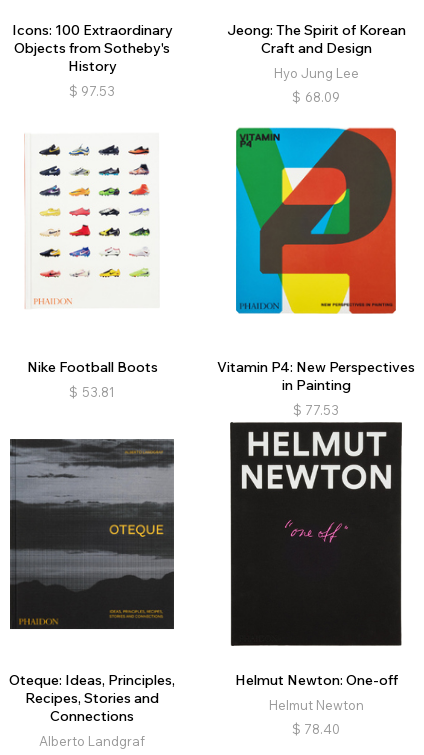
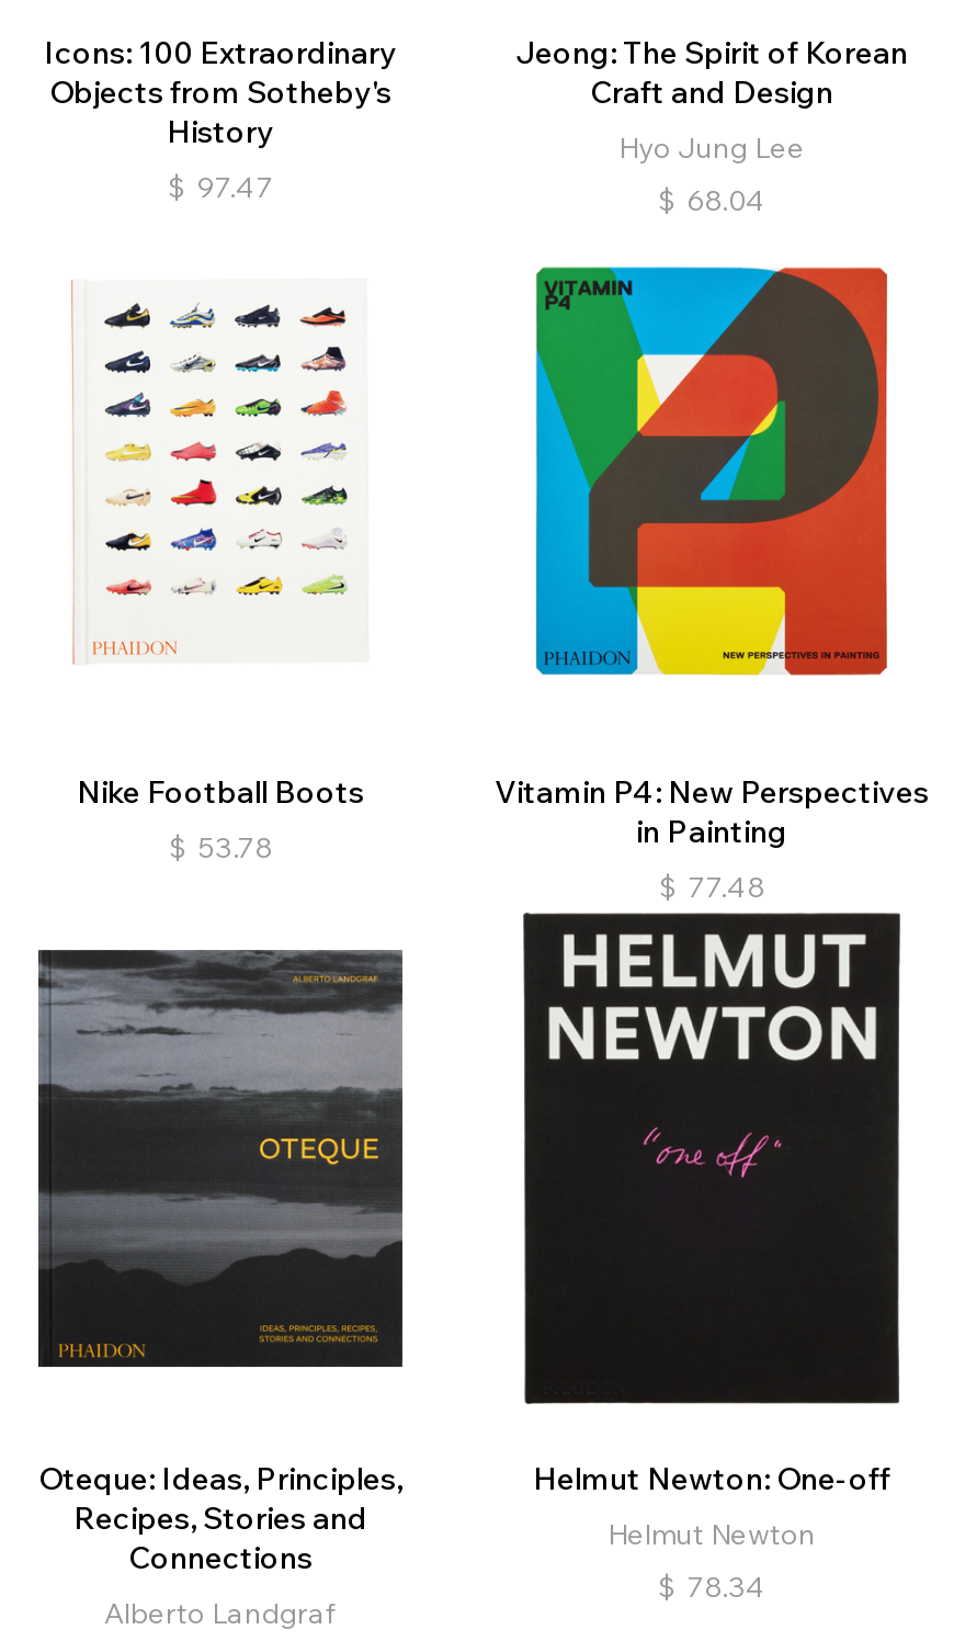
[68,83,115,99] $ 97.53 -> [168,169,273,204] $ 97.47
[292,89,340,105] $ 68.09 -> [658,182,765,217] $ 68.04
[69,384,115,400] $ 53.81 -> [169,829,272,865] $ 53.78
[292,402,339,418] $ 77.53 -> [659,869,764,904] $ 77.48
[291,721,340,737] $ 78.40 -> [658,1569,765,1604] $ 78.34

